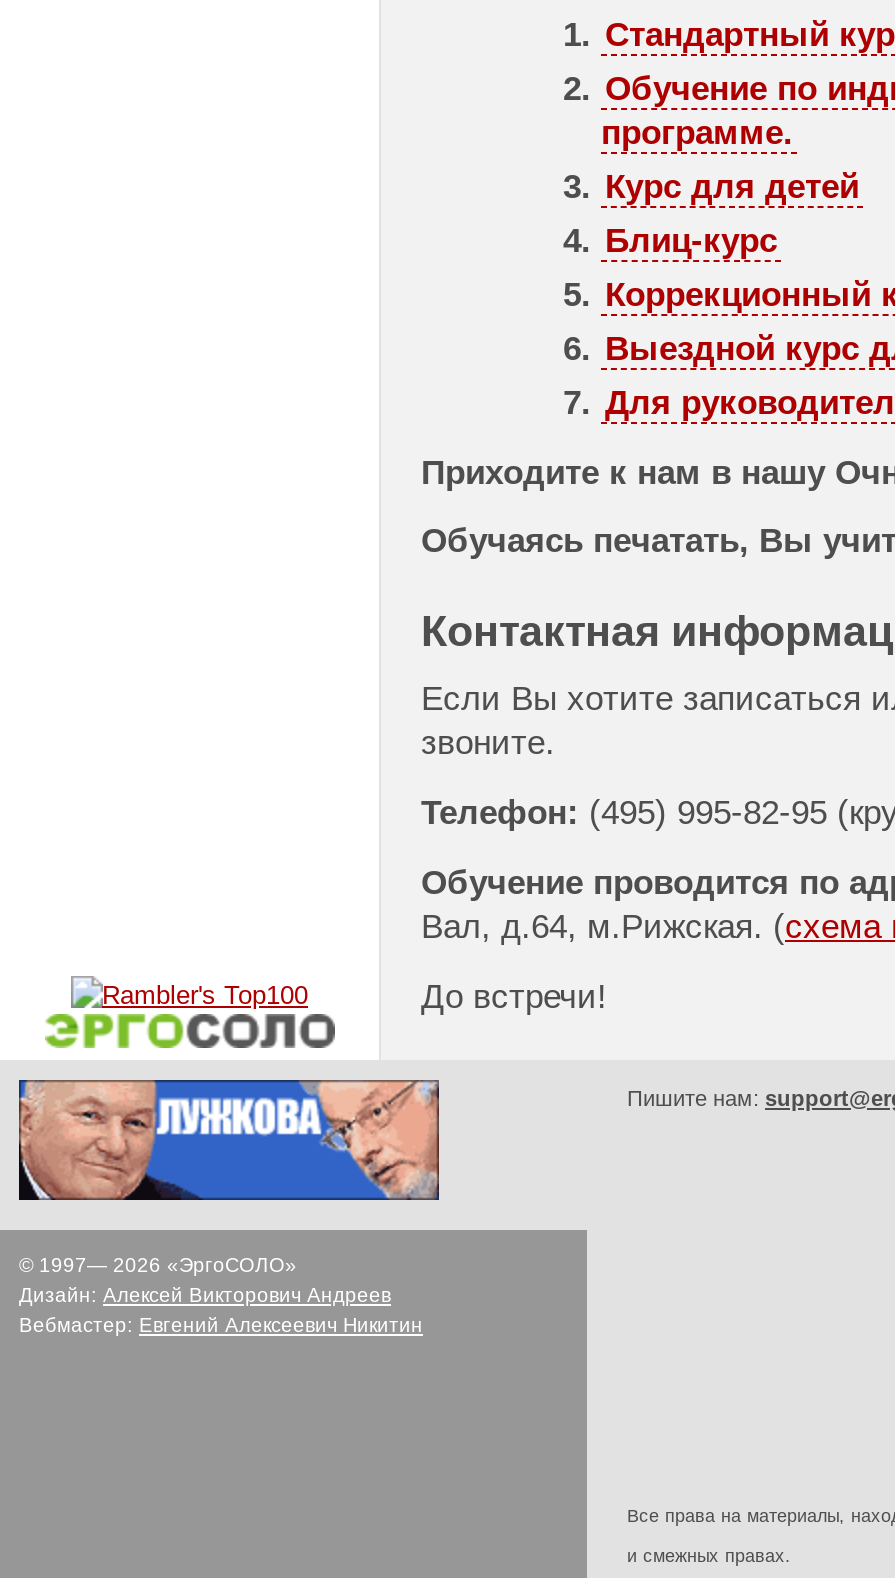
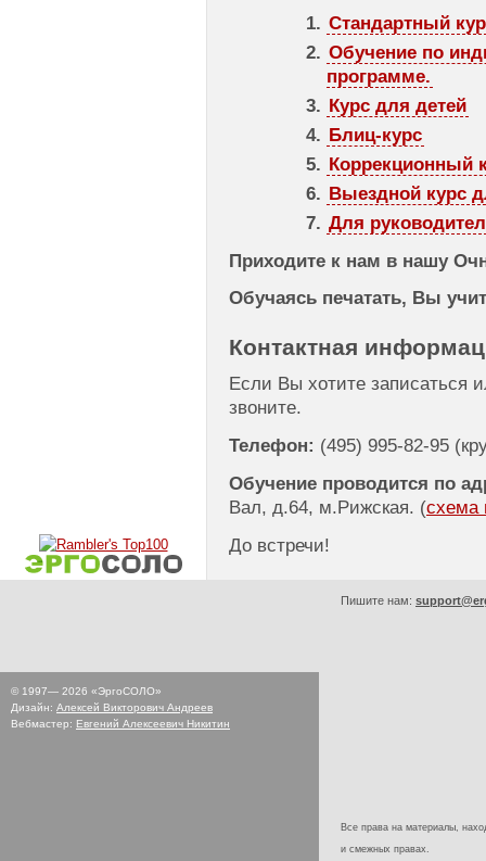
[17,1078,441,1202] [image] -> none

